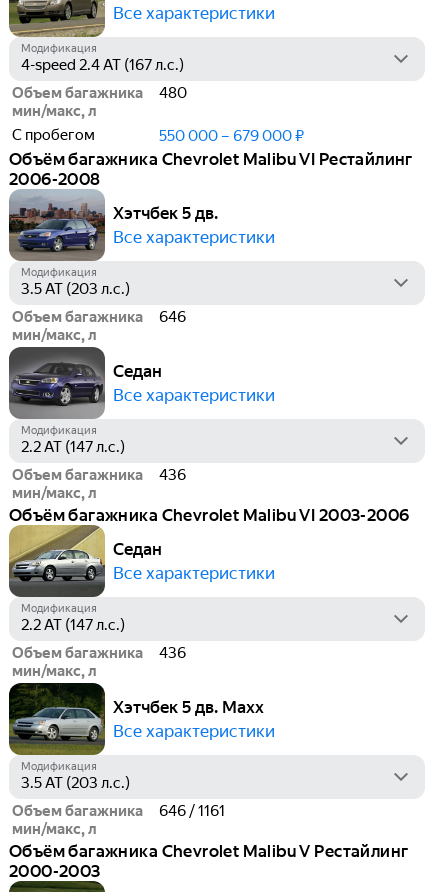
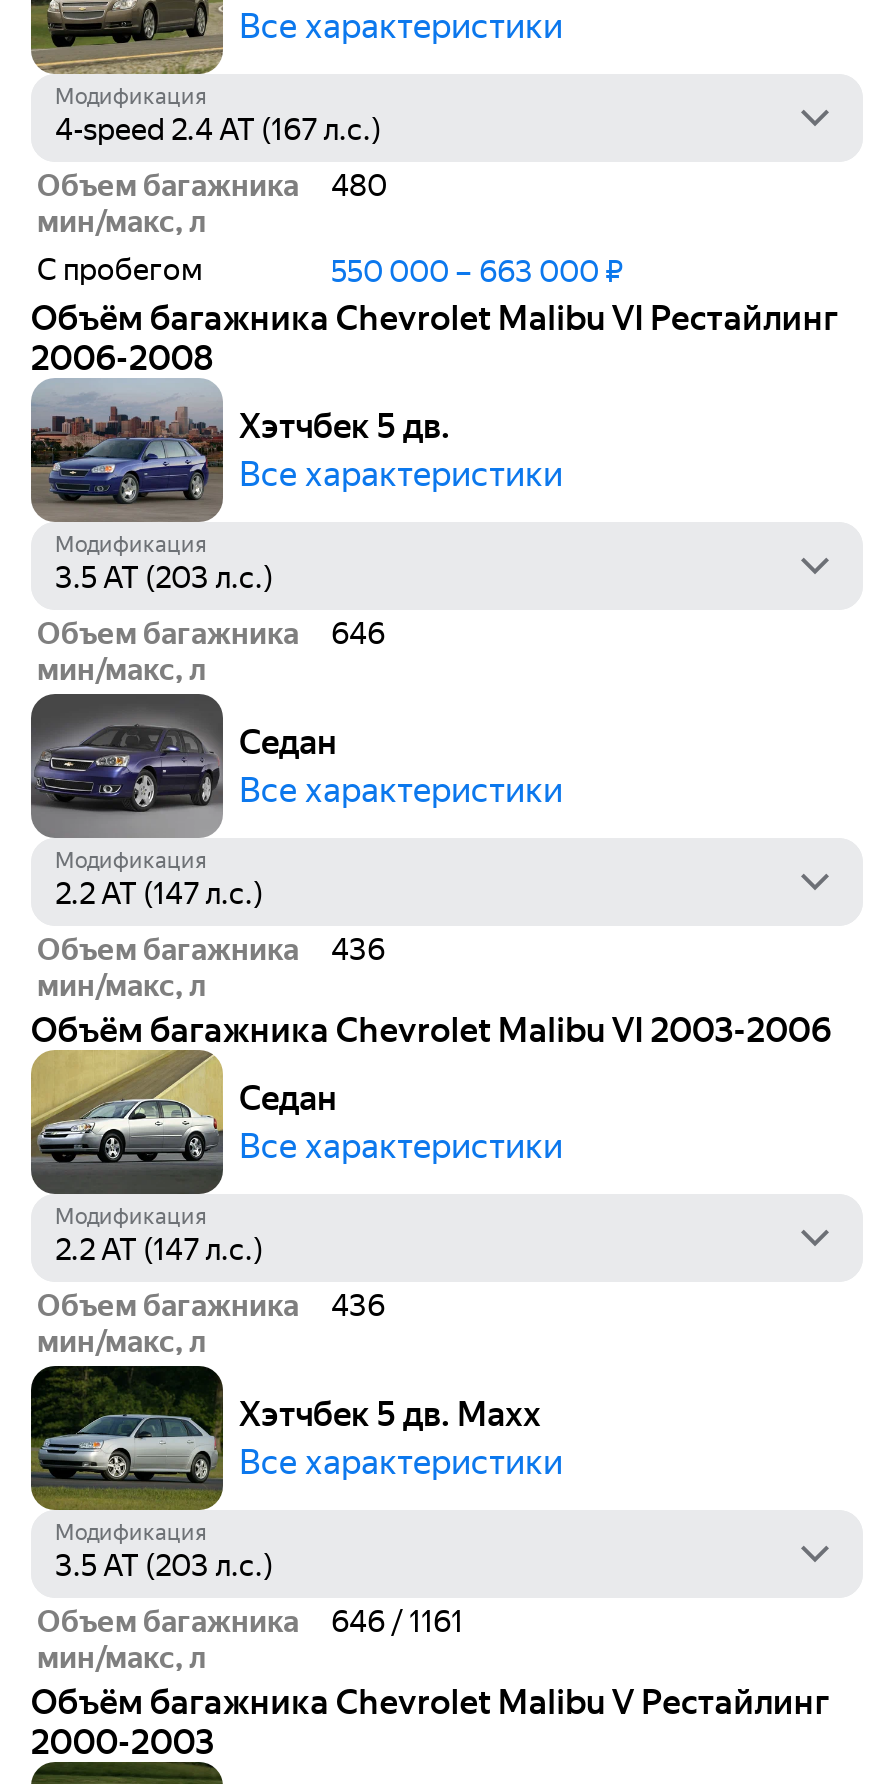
[159,127,304,145] 550 000 – 679 000 ₽ -> [331,254,623,290] 550 000 – 663 000 ₽

